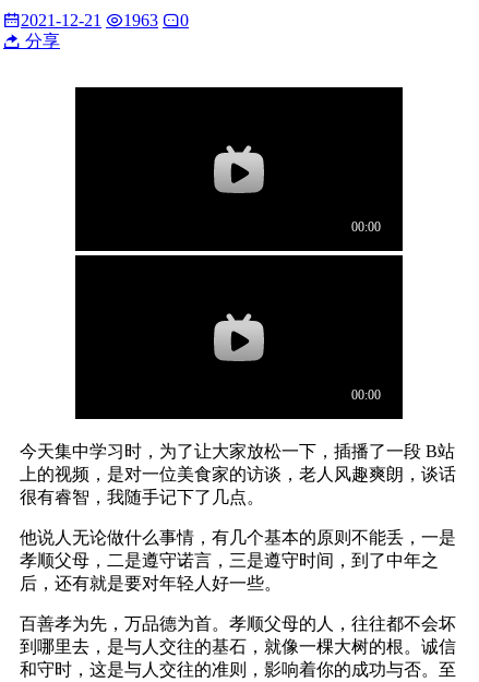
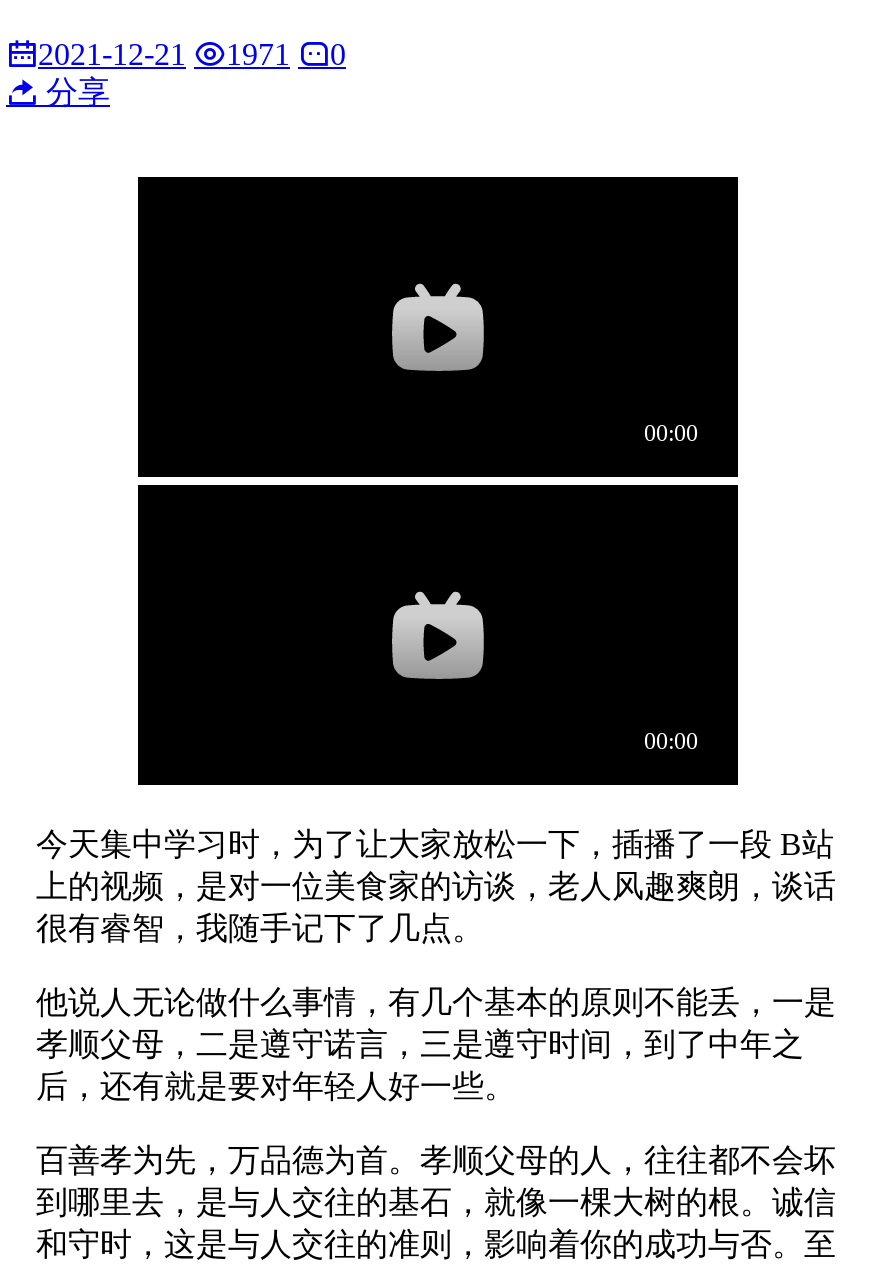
[123,11,158,29] 1963 -> [226,37,290,71] 1971

